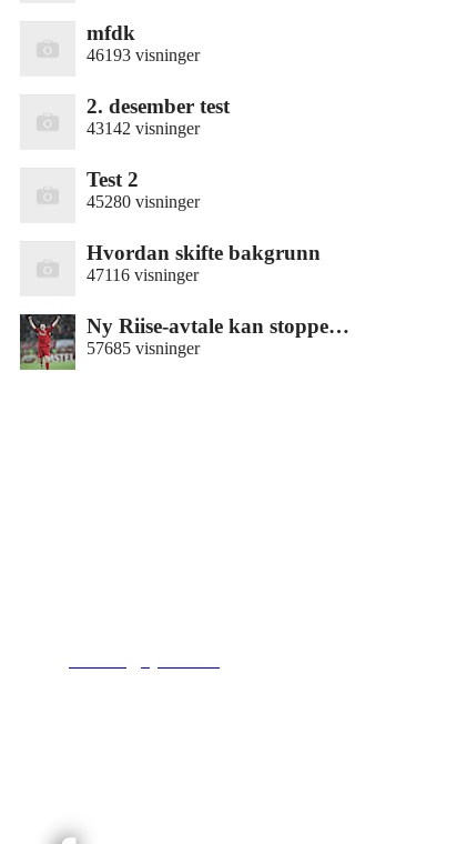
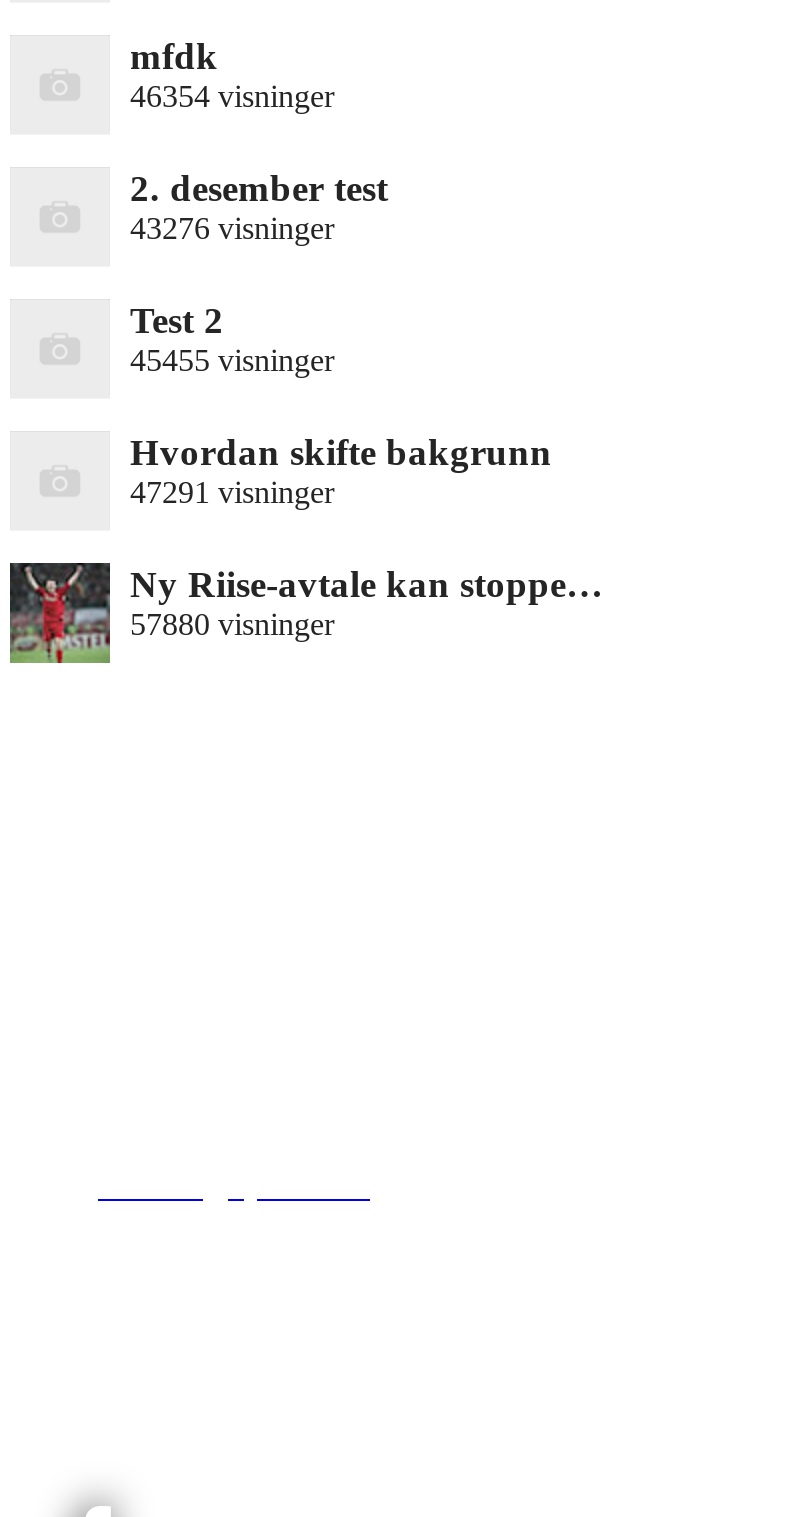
[87,45,200,64] 46193 visninger -> [130,79,334,113] 46354 visninger
[87,119,200,137] 43142 visninger -> [130,211,334,245] 43276 visninger
[87,192,200,211] 45280 visninger -> [130,343,334,377] 45455 visninger
[87,265,199,284] 47116 visninger -> [130,475,334,509] 47291 visninger
[87,338,200,357] 57685 visninger -> [130,607,334,641] 57880 visninger

